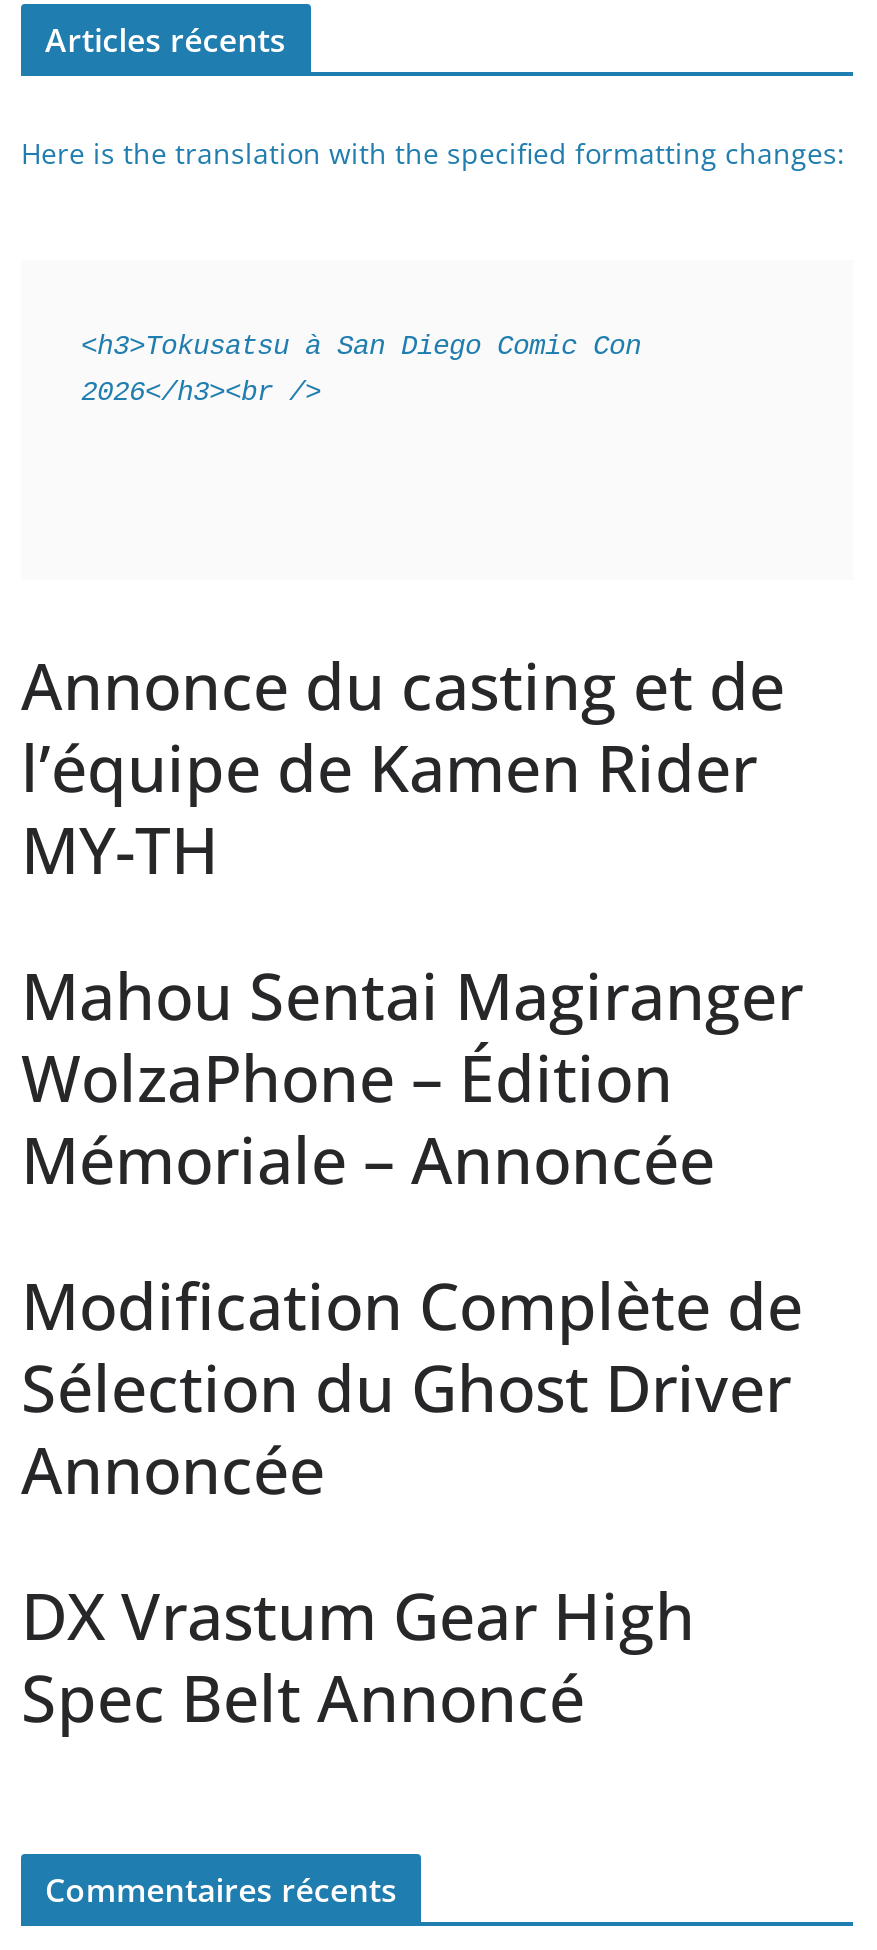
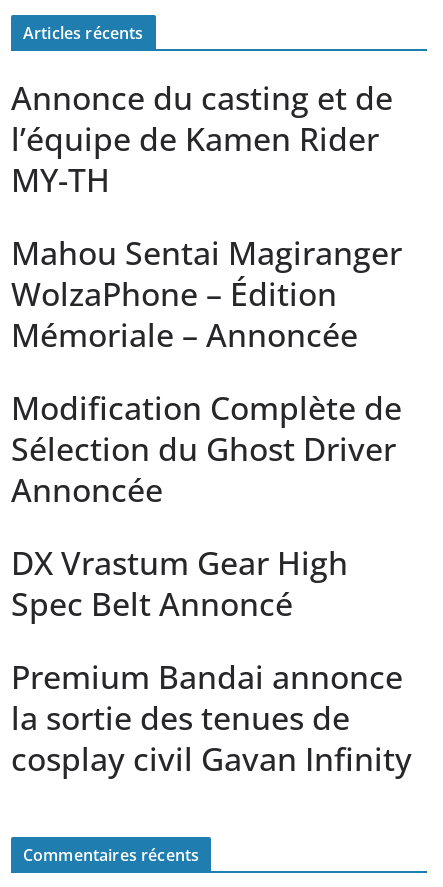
[21,135,845,173] Here is the translation with the specified formatting changes: -> none
[81,331,641,409] <h3>Tokusatsu à San Diego Comic Con | 2026</h3><br /> -> none
moved [21,643,803,1741] -> [11,76,402,625]: Annonce du casting et de | l’équipe de Kamen Rider | MY-TH | ... | DX Vrastum Gear High | Spec Belt Annoncé
none -> [11,655,412,780] Premium Bandai annonce | la sortie des tenues de | cosplay civil Gavan Infinity

